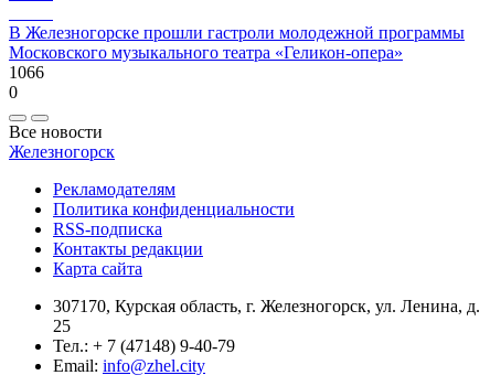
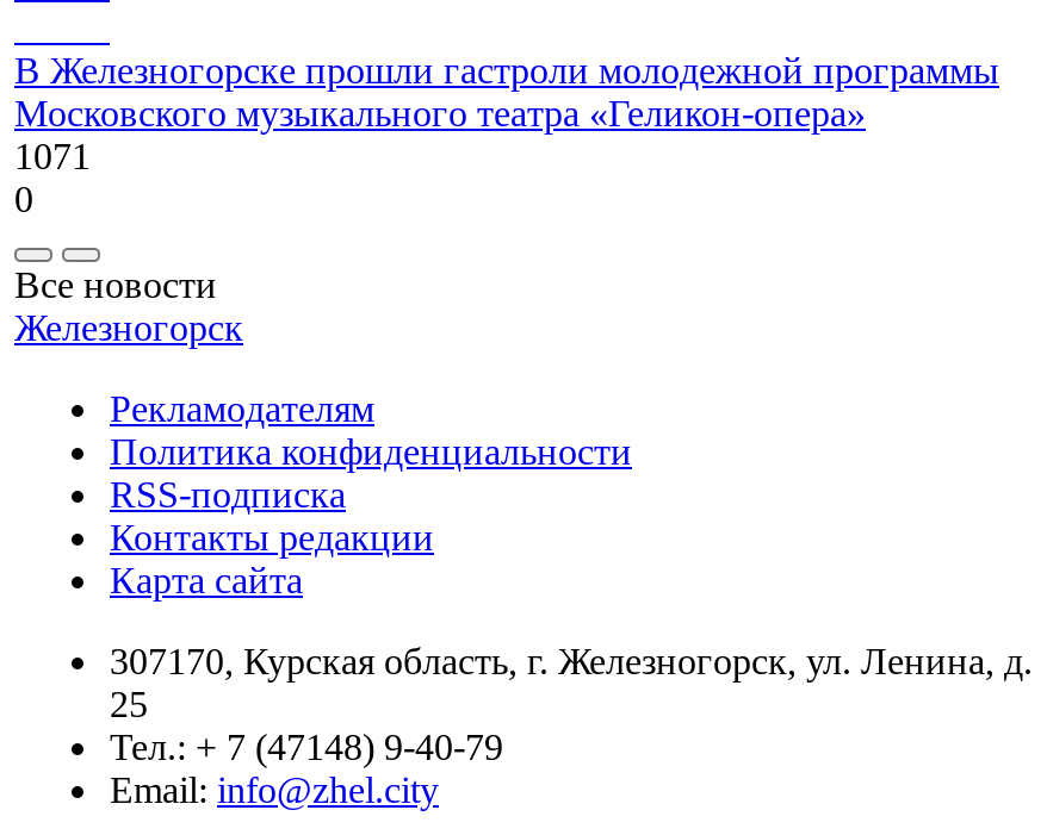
[9,63,44,82] 1066 -> [14,136,91,176] 1071

